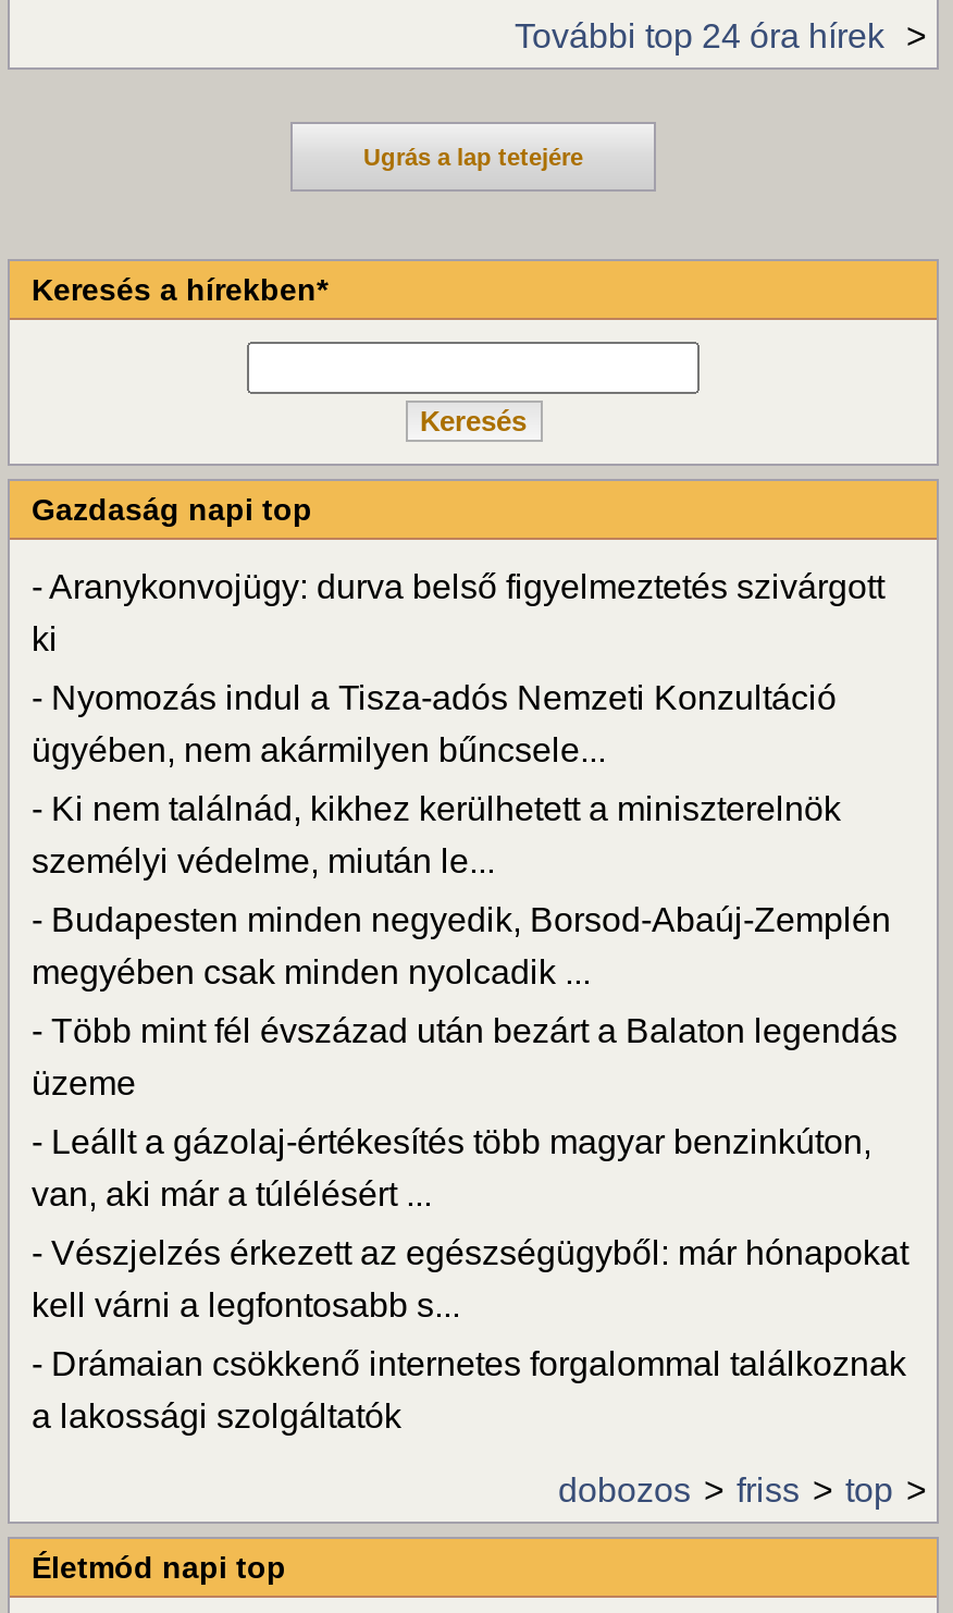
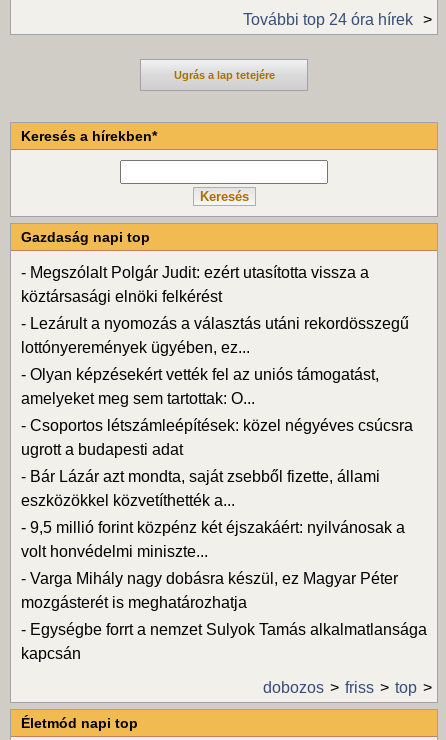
[32,568,884,657] - Aranykonvojügy: durva belső figyelmeztetés szivárgott | ki -> [21,264,369,305] - Megszólalt Polgár Judit: ezért utasította vissza a | köztársasági elnöki felkérést
[32,679,837,768] - Nyomozás indul a Tisza-adós Nemzeti Konzultáció | ügyében, nem akármilyen bűncsele... -> [21,315,409,356] - Lezárult a nyomozás a választás utáni rekordösszegű | lottónyeremények ügyében, ez...
[32,790,841,879] - Ki nem találnád, kikhez kerülhetett a miniszterelnök | személyi védelme, miután le... -> [21,366,379,407] - Olyan képzésekért vették fel az uniós támogatást, | amelyeket meg sem tartottak: O...
[32,901,891,990] - Budapesten minden negyedik, Borsod-Abaúj-Zemplén | megyében csak minden nyolcadik ... -> [21,417,413,458] - Csoportos létszámleépítések: közel négyéves csúcsra | ugrott a budapesti adat
[32,1012,898,1101] - Több mint fél évszázad után bezárt a Balaton legendás | üzeme -> [21,468,380,509] - Bár Lázár azt mondta, saját zsebből fizette, állami | eszközökkel közvetíthették a...
[32,1123,871,1212] - Leállt a gázolaj-értékesítés több magyar benzinkúton, | van, aki már a túlélésért ... -> [21,519,405,560] - 9,5 millió forint közpénz két éjszakáért: nyilvánosak a | volt honvédelmi miniszte...
[32,1234,908,1323] - Vészjelzés érkezett az egészségügyből: már hónapokat | kell várni a legfontosabb s... -> [21,570,398,611] - Varga Mihály nagy dobásra készül, ez Magyar Péter | mozgásterét is meghatározhatja
[32,1345,906,1435] - Drámaian csökkenő internetes forgalommal találkoznak | a lakossági szolgáltatók -> [21,621,427,662] - Egységbe forrt a nemzet Sulyok Tamás alkalmatlansága | kapcsán

